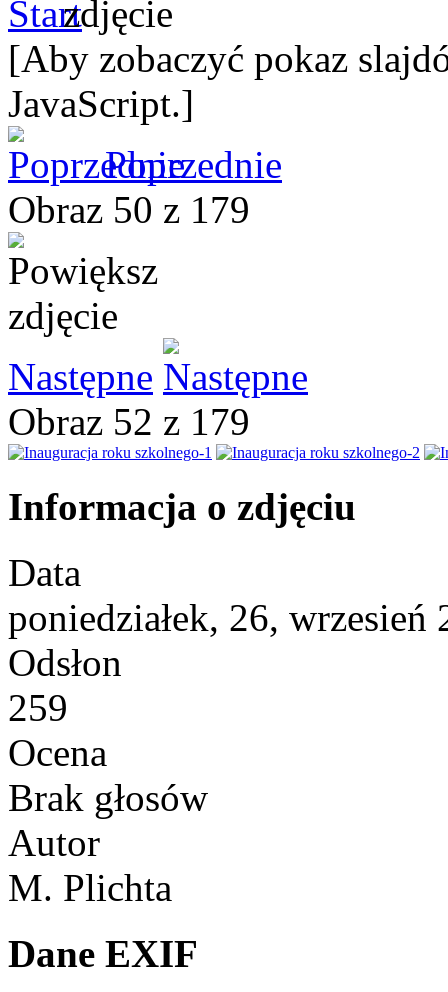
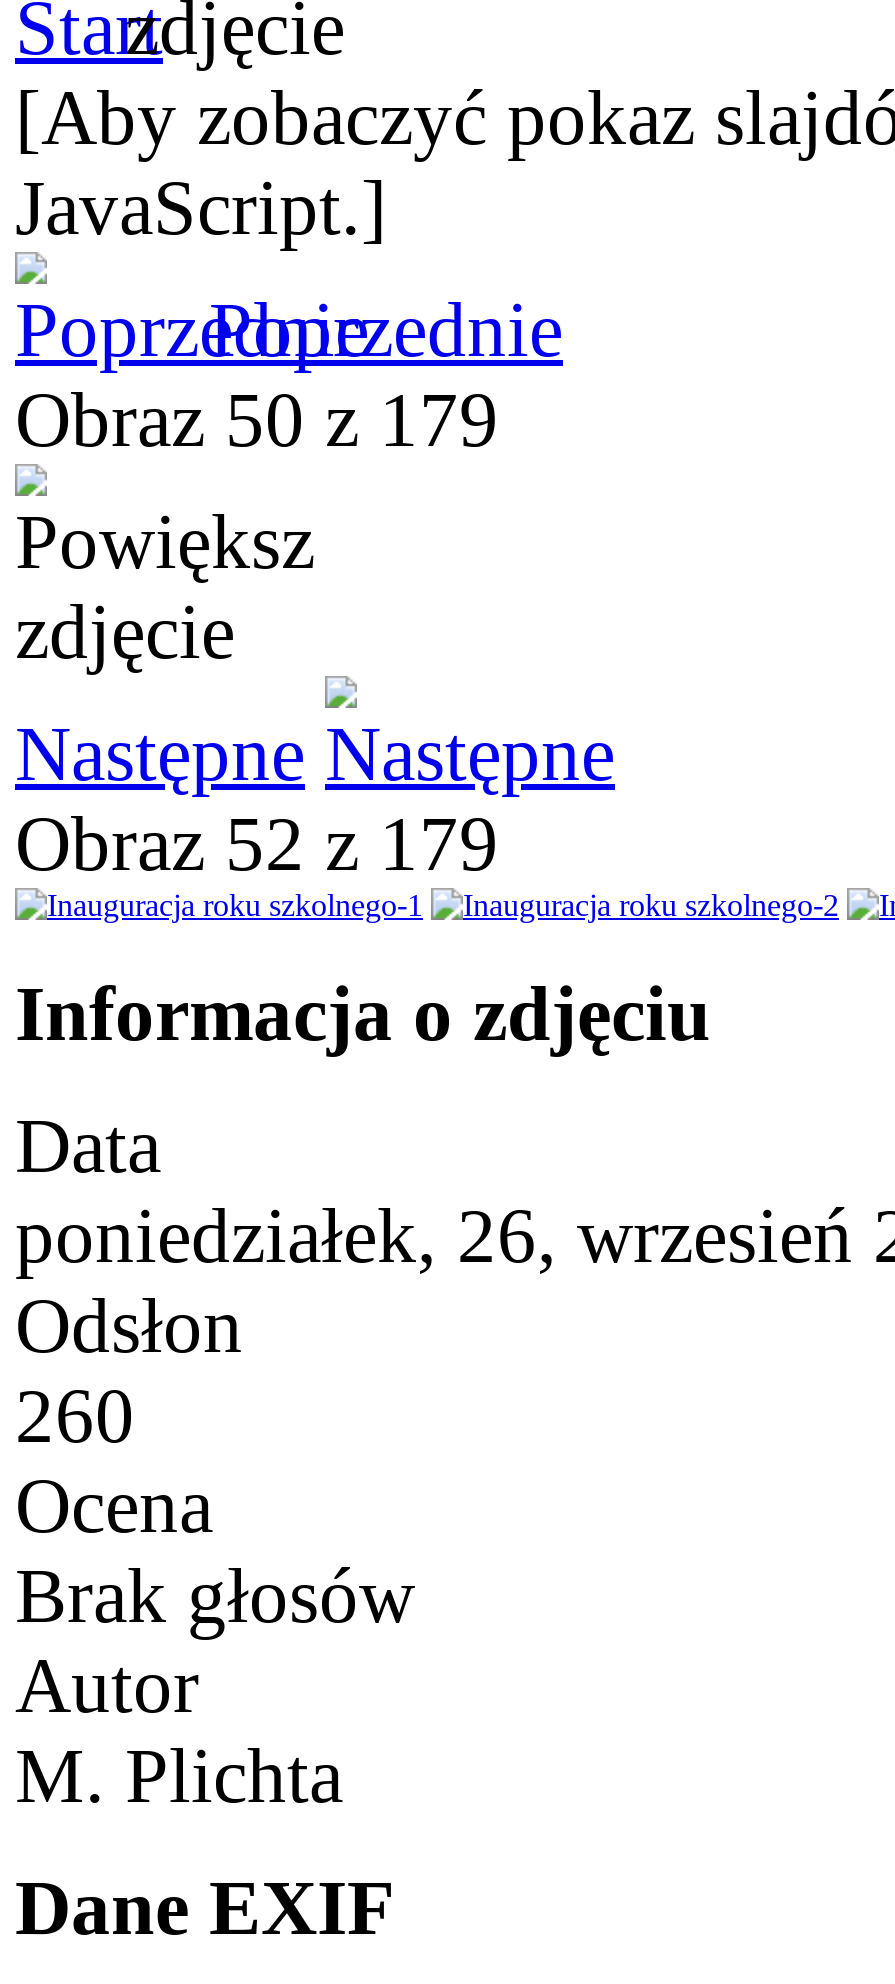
[8,686,68,729] 259 -> [15,1372,135,1458] 260

